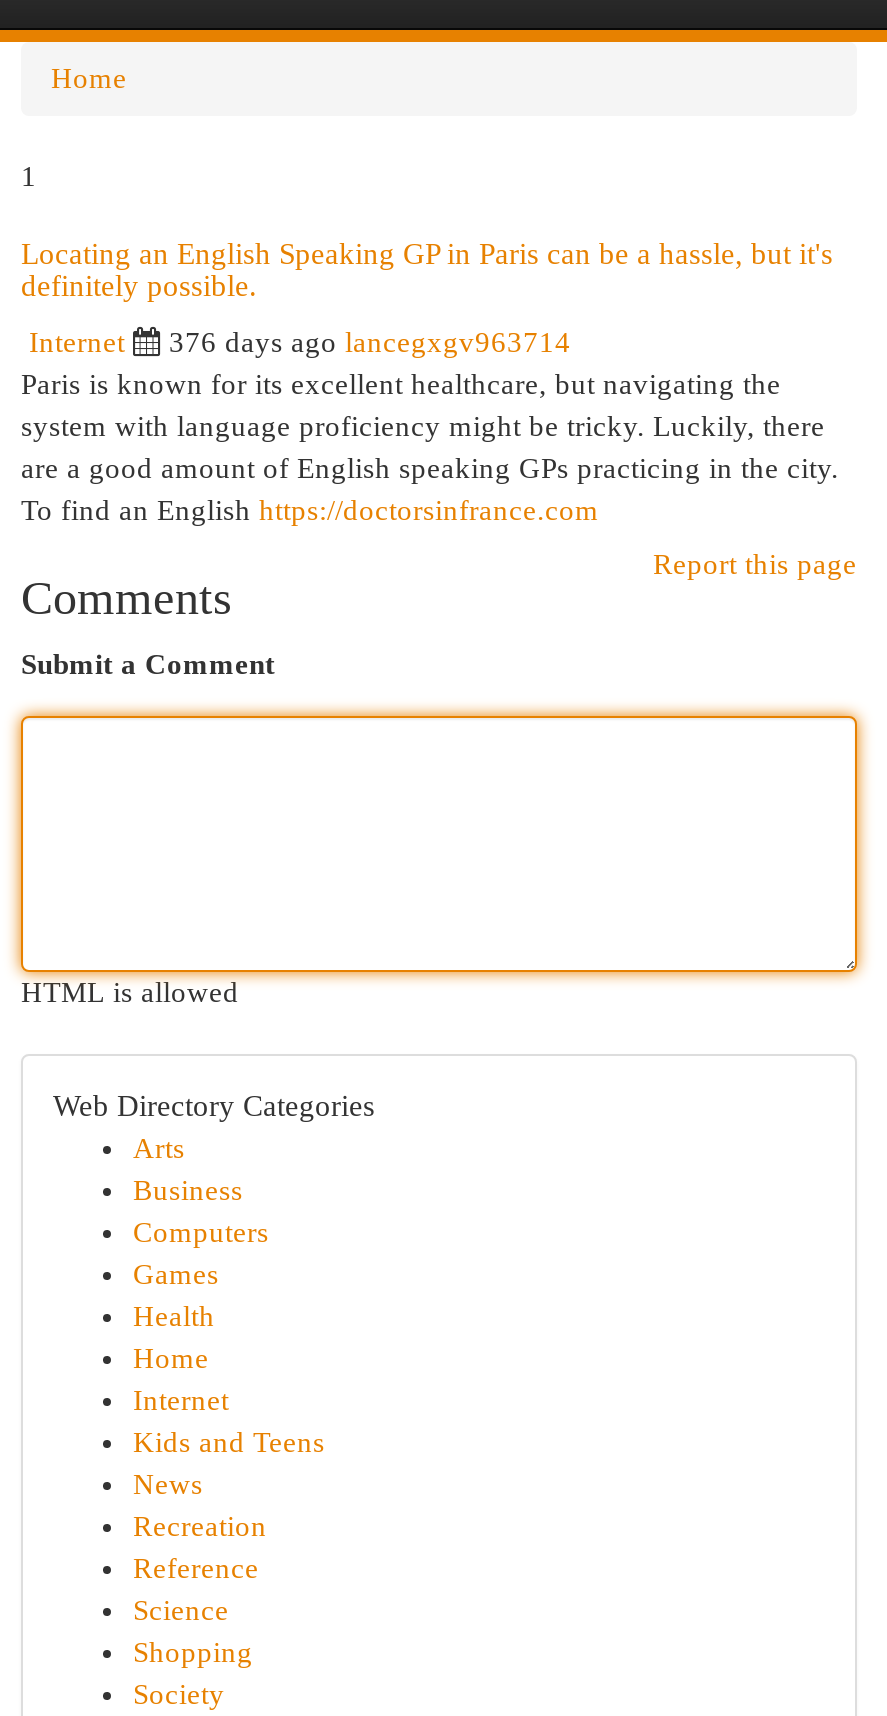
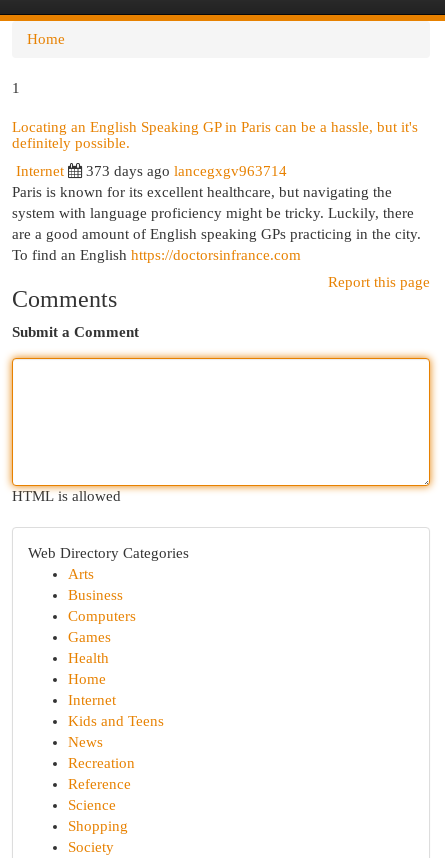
[169,326,571,358] 376 days ago lancegxgv963714 -> [86,163,287,179] 373 days ago lancegxgv963714

